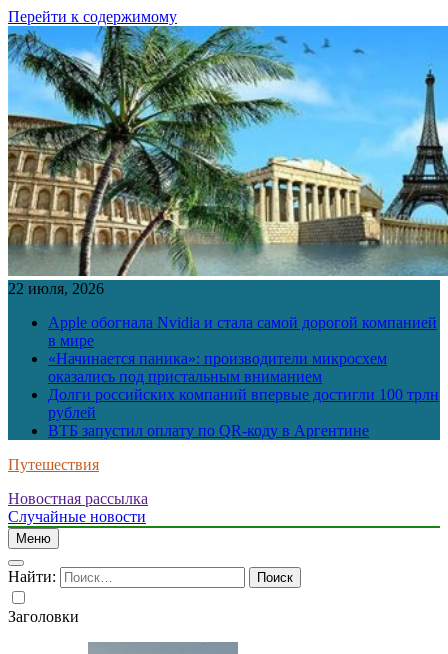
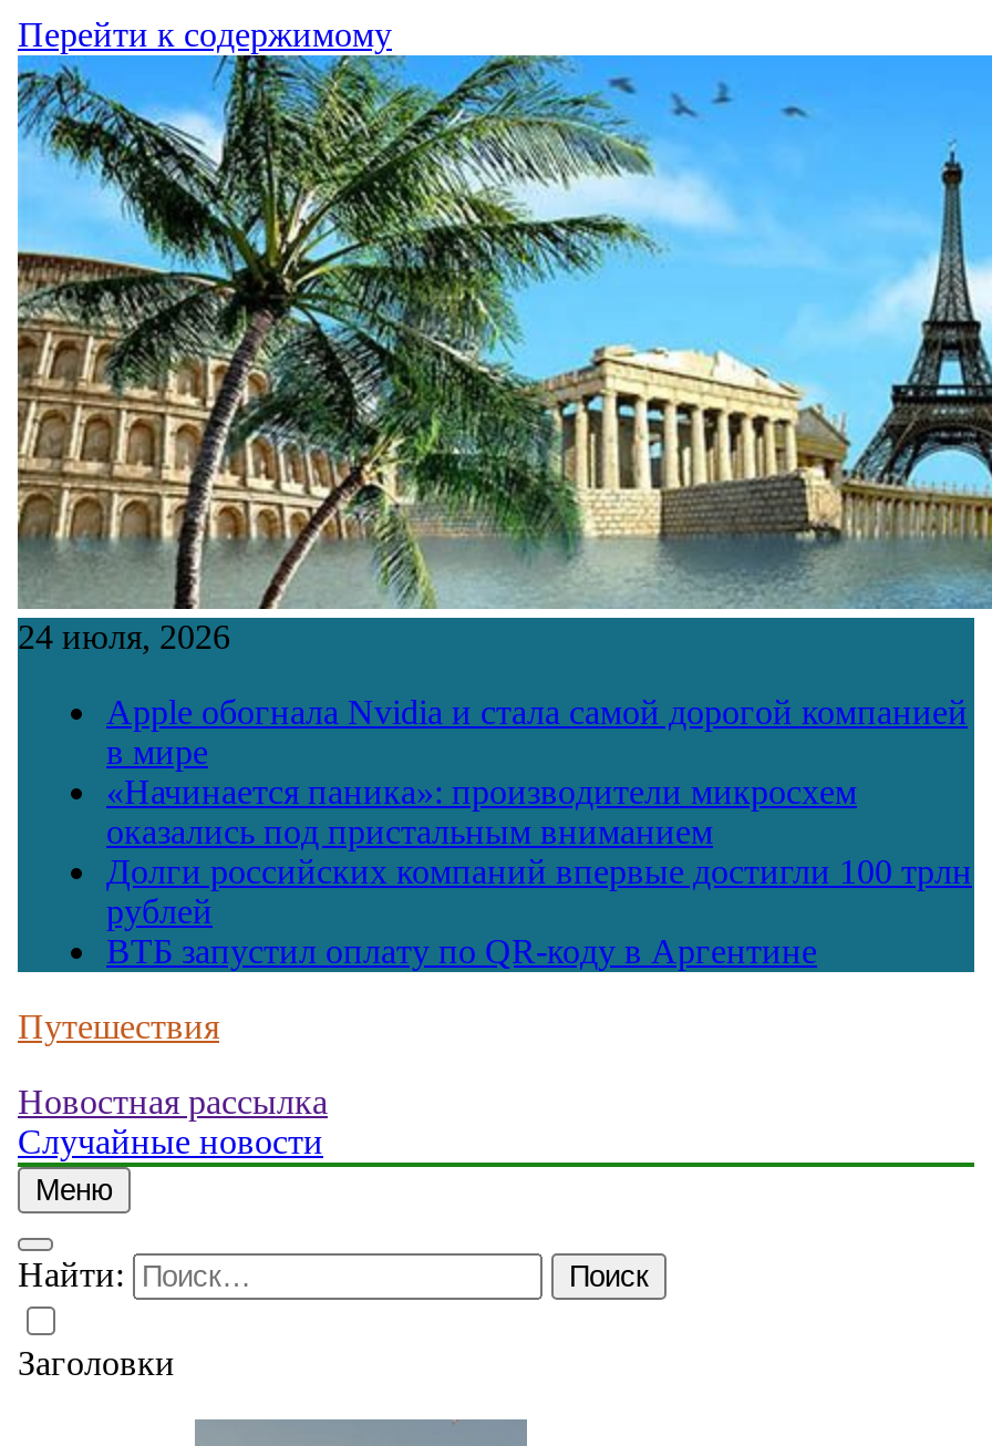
[8,280,104,297] 22 июля, 2026 -> [18,618,230,655] 24 июля, 2026

